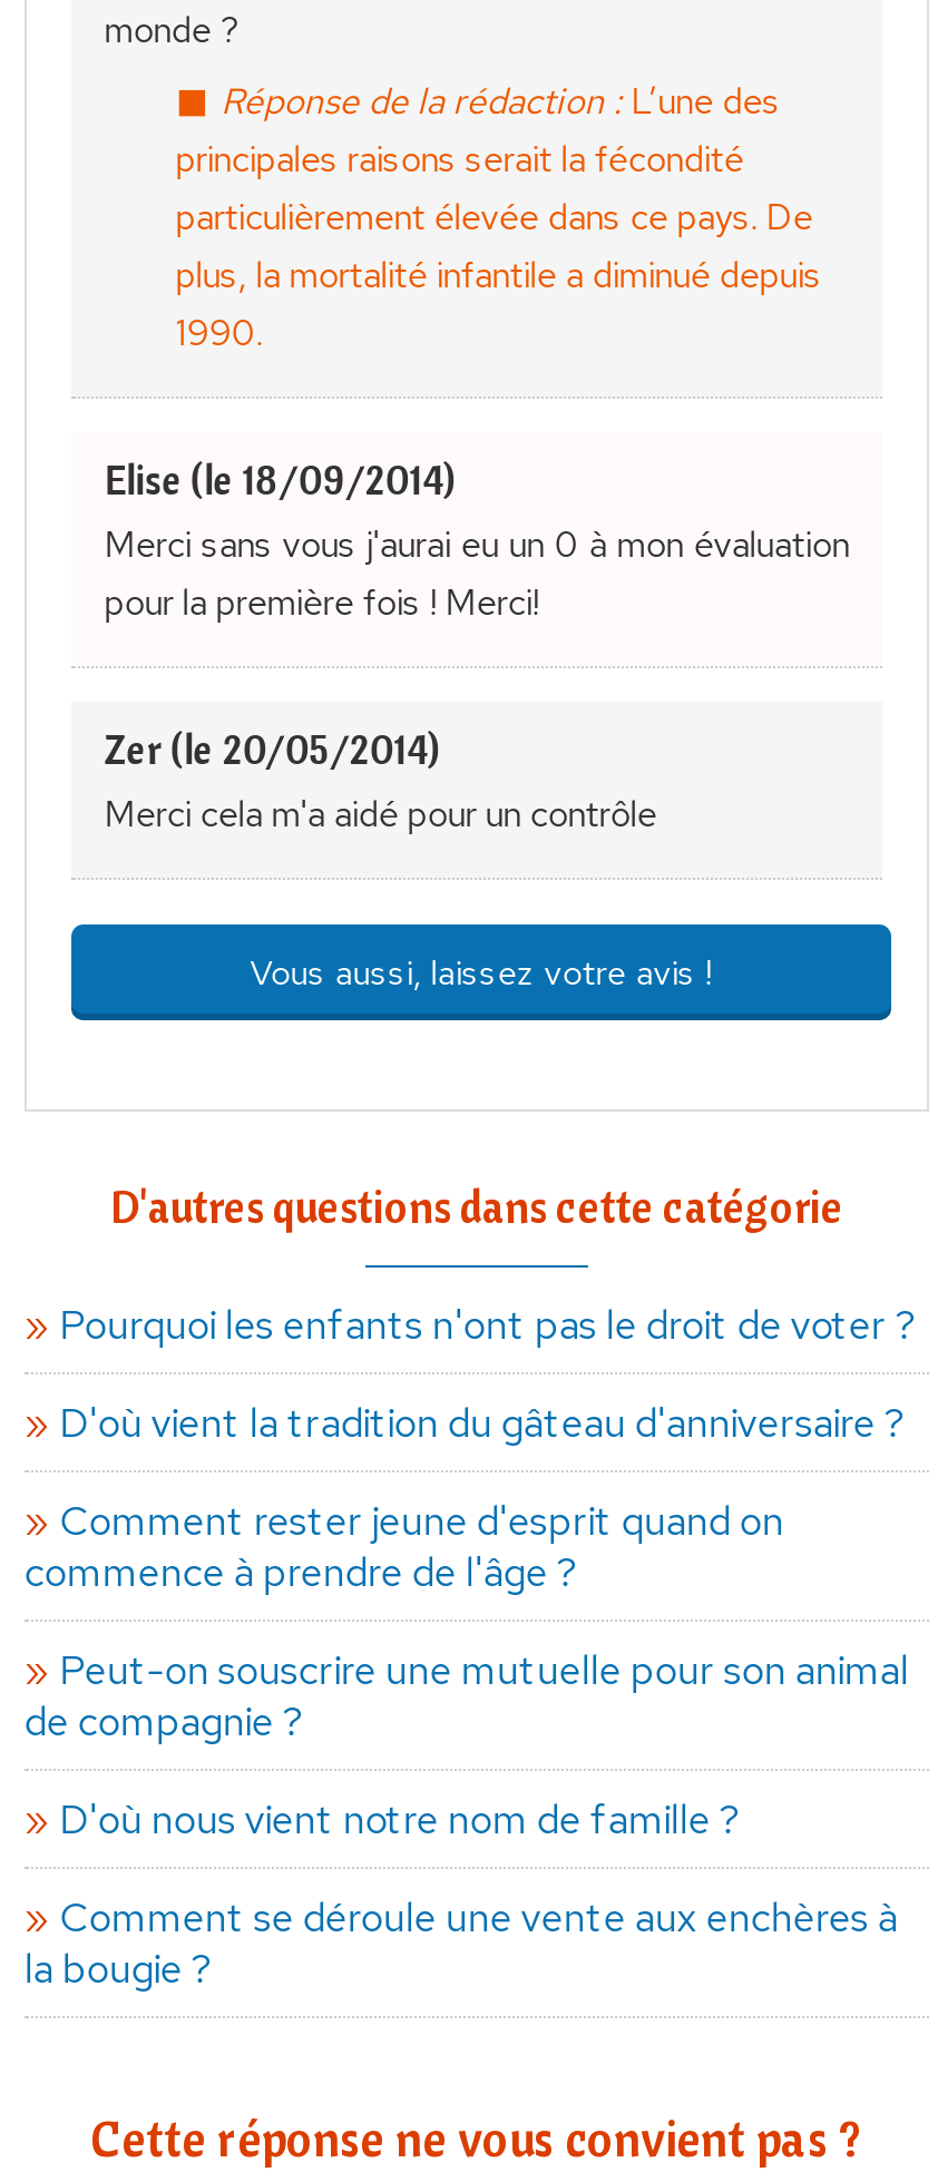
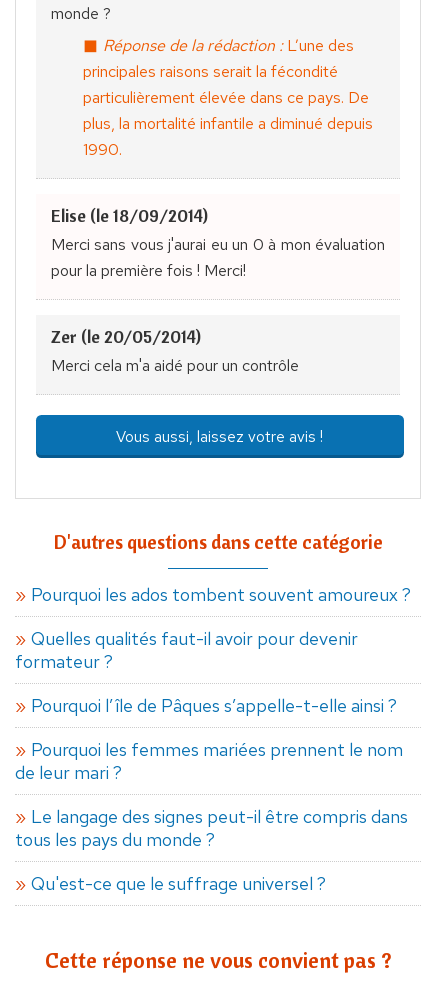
[59,1299,915,1350] Pourquoi les enfants n'ont pas le droit de voter ? -> [31,583,411,606] Pourquoi les ados tombent souvent amoureux ?
[59,1397,904,1448] D'où vient la tradition du gâteau d'anniversaire ? -> [15,627,358,673] Quelles qualités faut-il avoir pour devenir | formateur ?
[24,1495,784,1597] Comment rester jeune d'esprit quand on | commence à prendre de l'âge ? -> [31,694,397,717] Pourquoi l’île de Pâques s’appelle-t-elle ainsi ?
[24,1644,908,1747] Peut-on souscrire une mutuelle pour son animal | de compagnie ? -> [15,738,403,784] Pourquoi les femmes mariées prennent le nom | de leur mari ?
[59,1793,739,1845] D'où nous vient notre nom de famille ? -> [15,805,408,851] Le langage des signes peut-il être compris dans | tous les pays du monde ?
[24,1892,897,1994] Comment se déroule une vente aux enchères à | la bougie ? -> [31,872,326,895] Qu'est-ce que le suffrage universel ?

